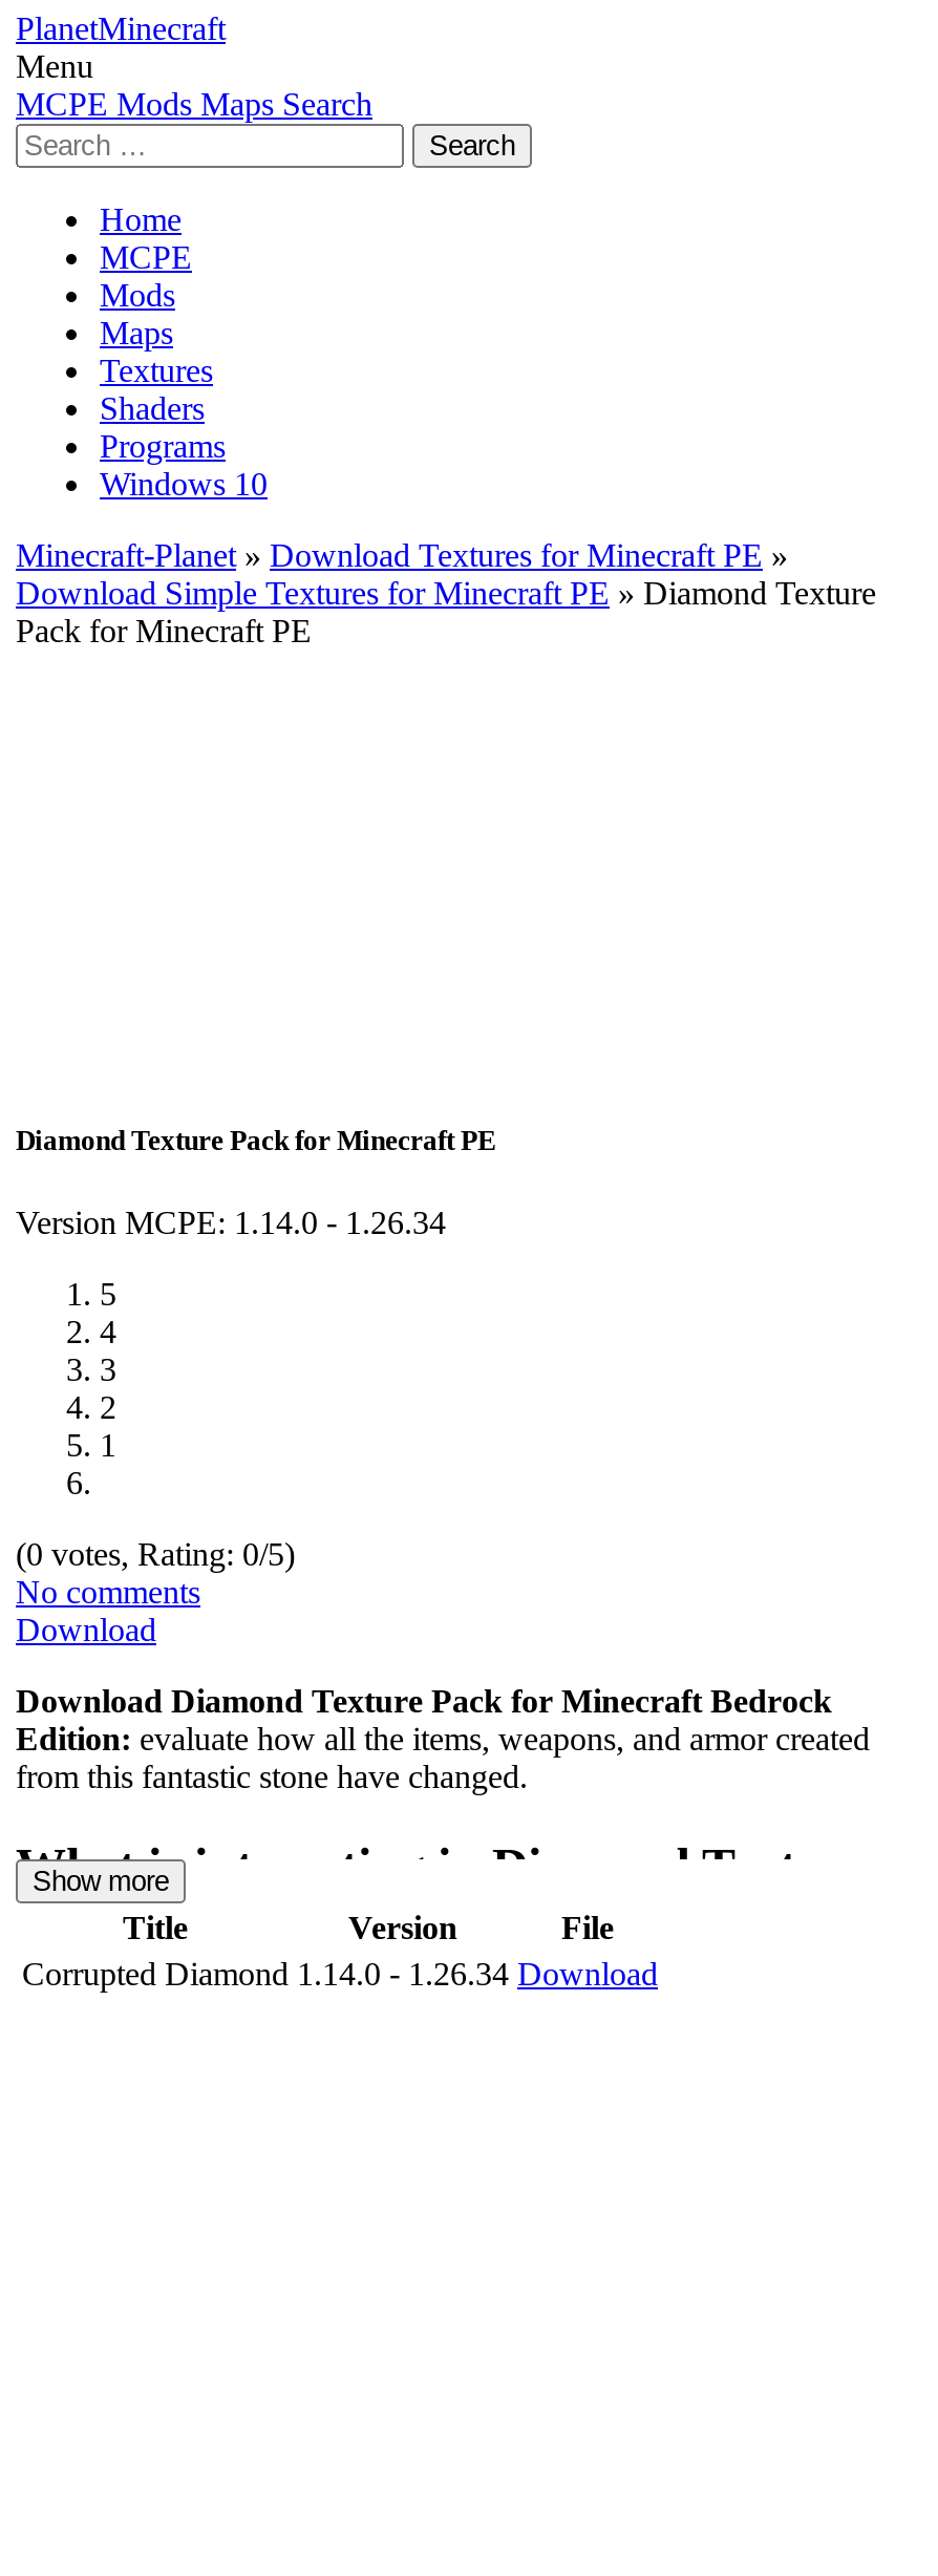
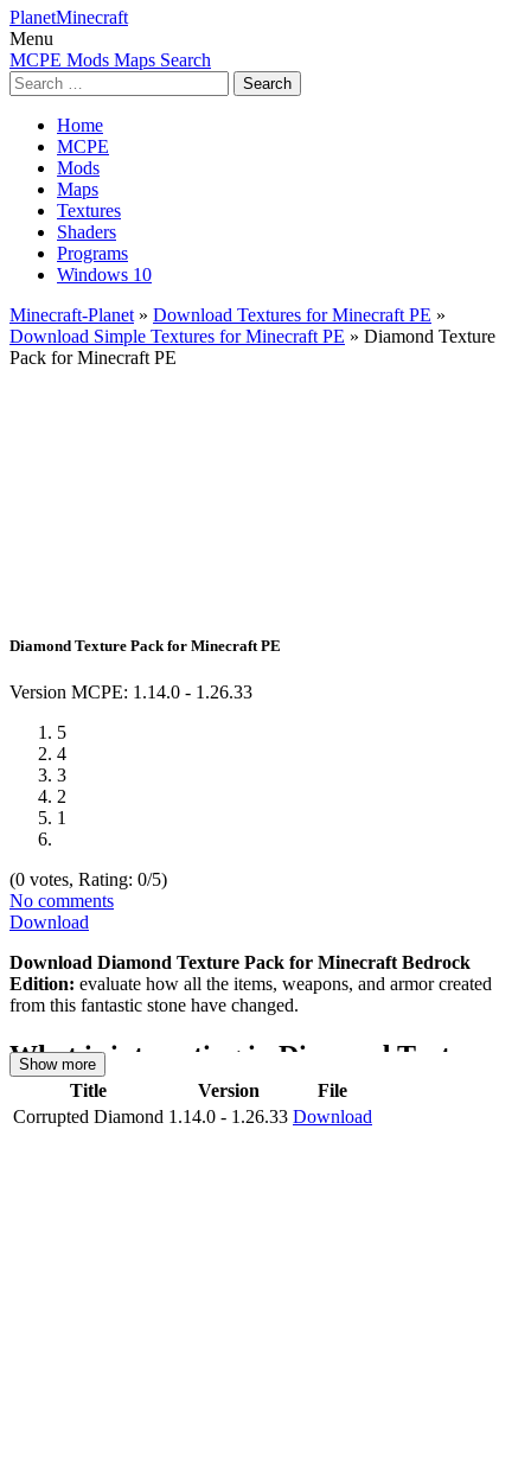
[16,1205,446,1241] Version MCPE: 1.14.0 - 1.26.34 -> [9,682,252,702] Version MCPE: 1.14.0 - 1.26.33
[22,1957,658,1992] Corrupted Diamond 1.14.0 - 1.26.34 Download -> [13,1107,372,1127] Corrupted Diamond 1.14.0 - 1.26.33 Download

